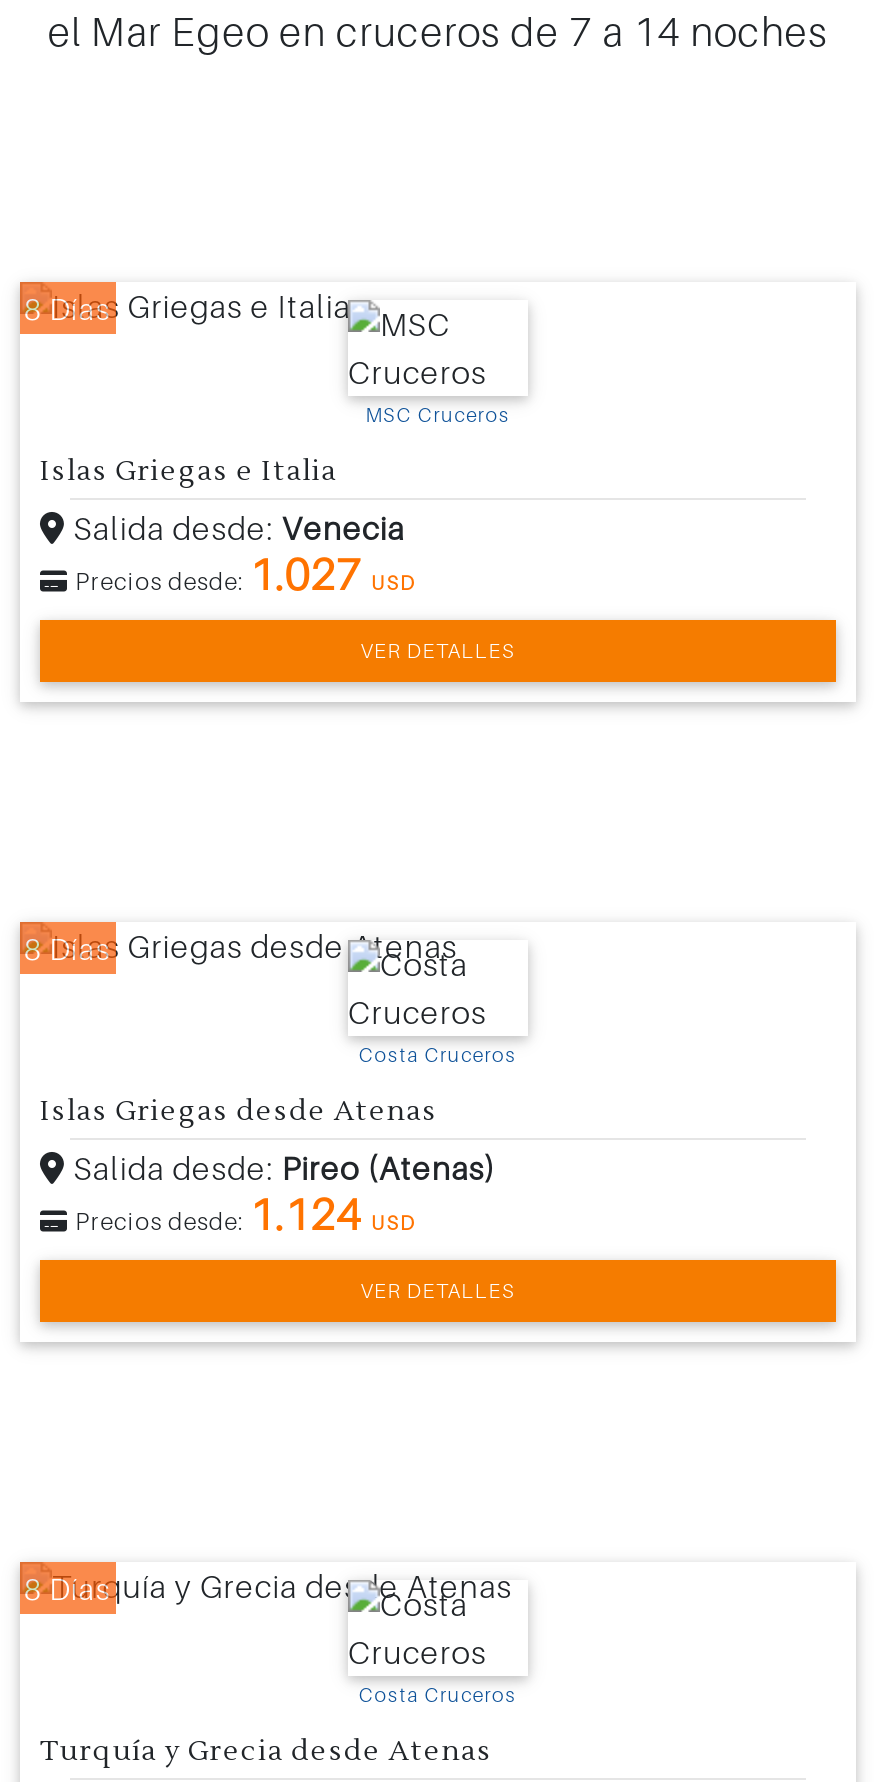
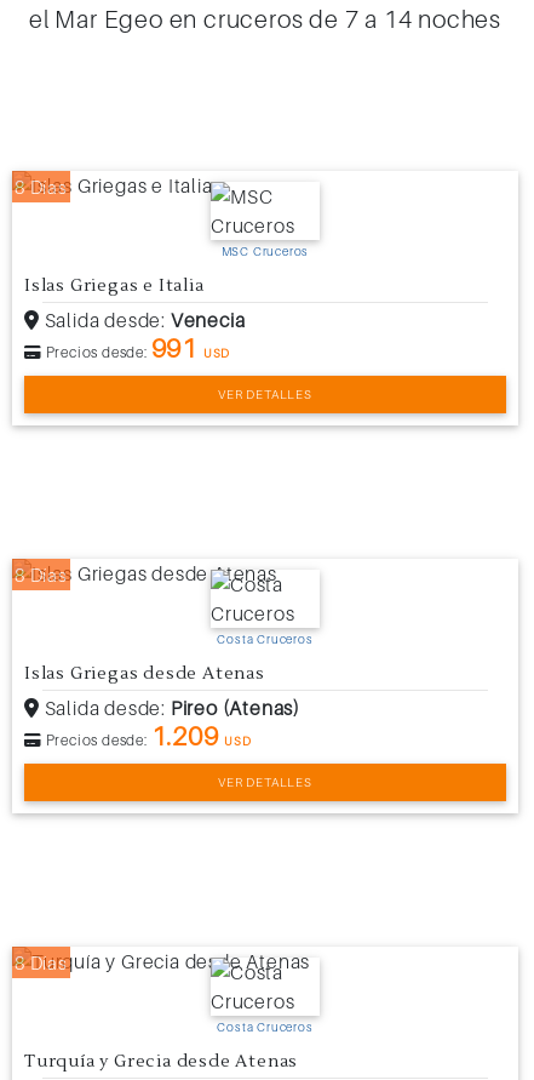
[70,548,416,600] Precios desde: 1.027 USD -> [42,332,230,364] Precios desde: 991 USD
[70,1188,416,1240] Precios desde: 1.124 USD -> [42,720,252,752] Precios desde: 1.209 USD

